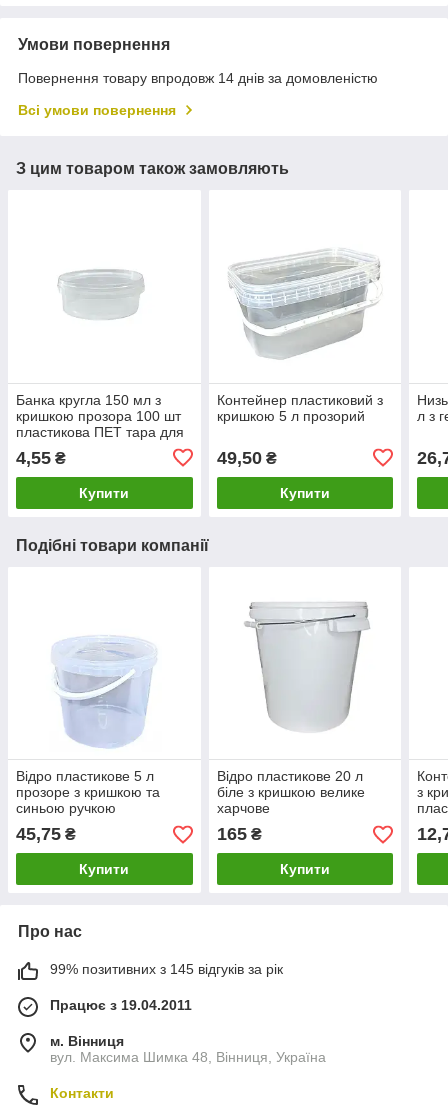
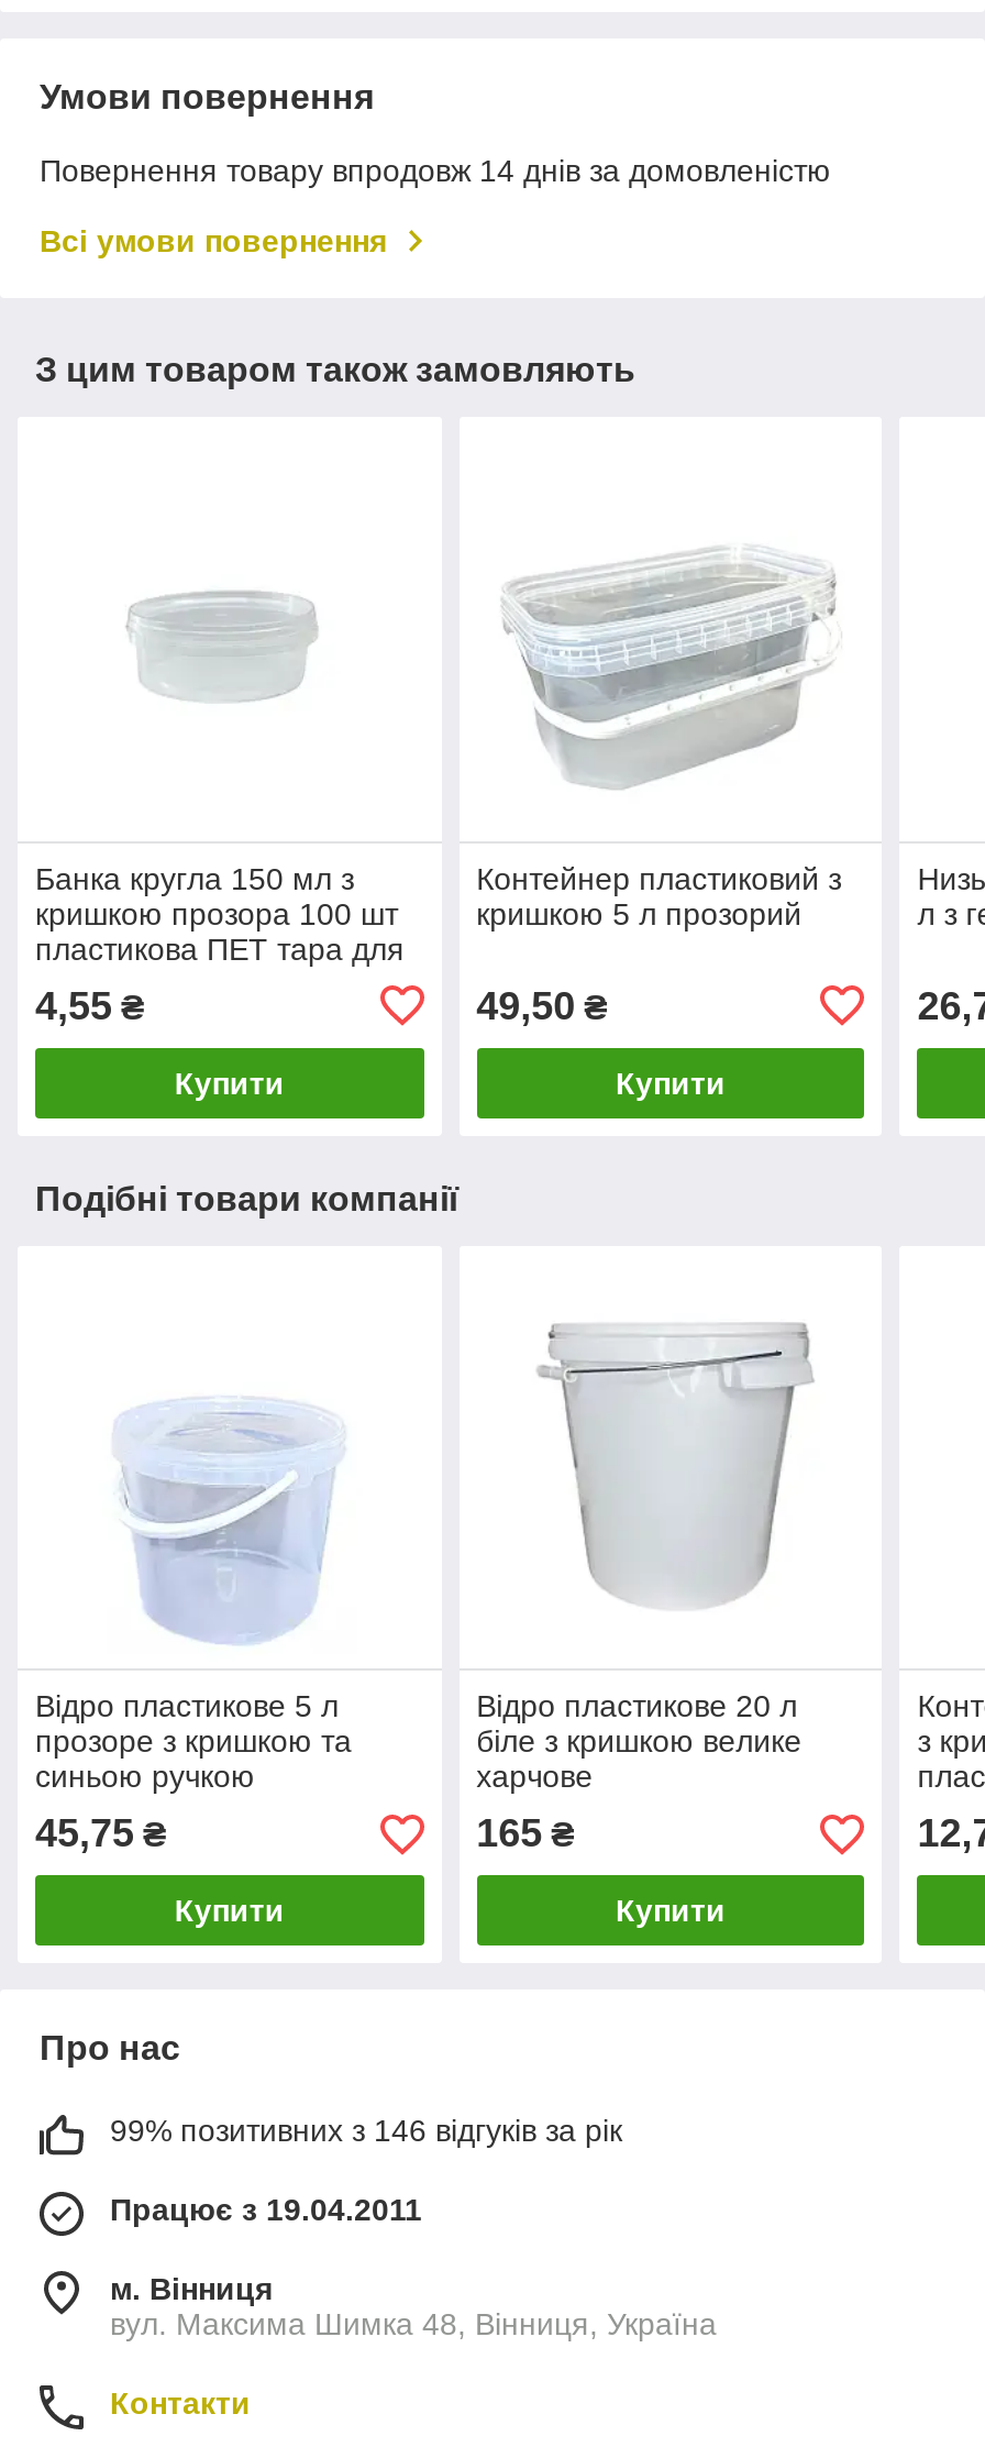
[50,961,283,977] 99% позитивних з 145 відгуків за рік -> [110,2114,622,2149] 99% позитивних з 146 відгуків за рік

